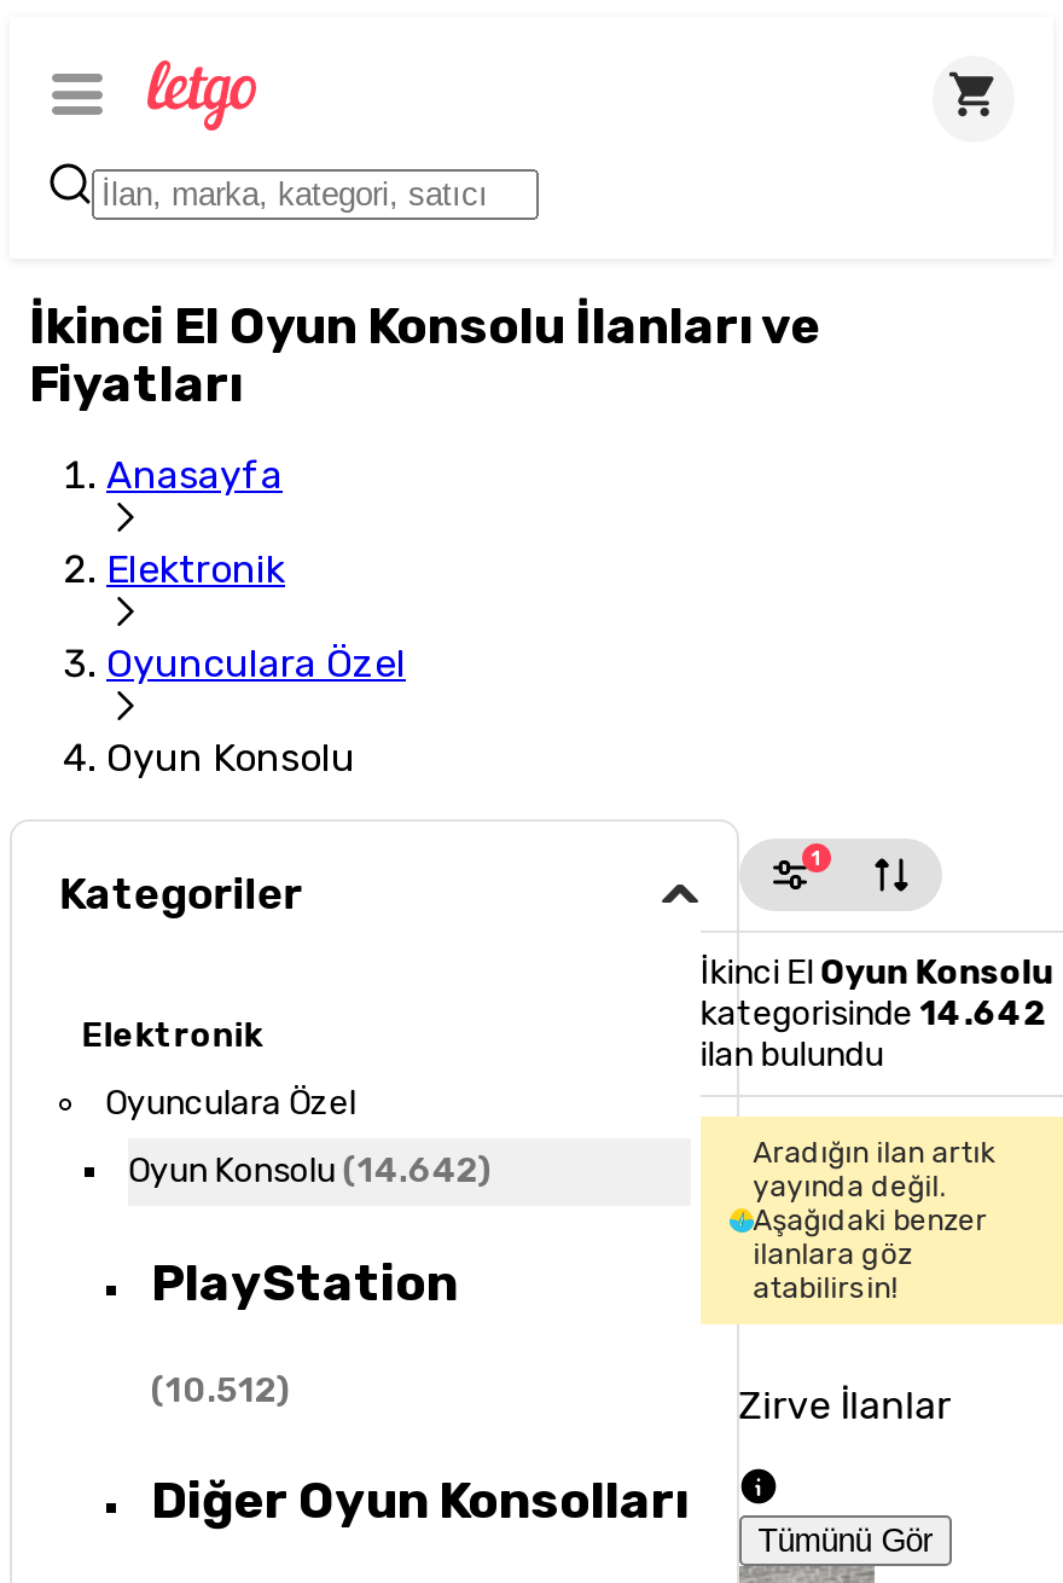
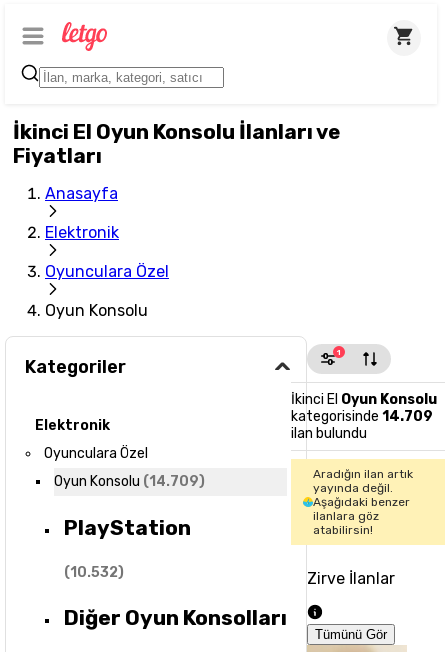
[700,993,1045,1034] kategorisinde 14.642 -> [291,408,433,425] kategorisinde 14.709
[128,1151,493,1192] Oyun Konsolu (14.642) -> [54,473,205,490] Oyun Konsolu (14.709)
[151,1370,291,1411] (10.512) -> [63,564,123,581] (10.532)

